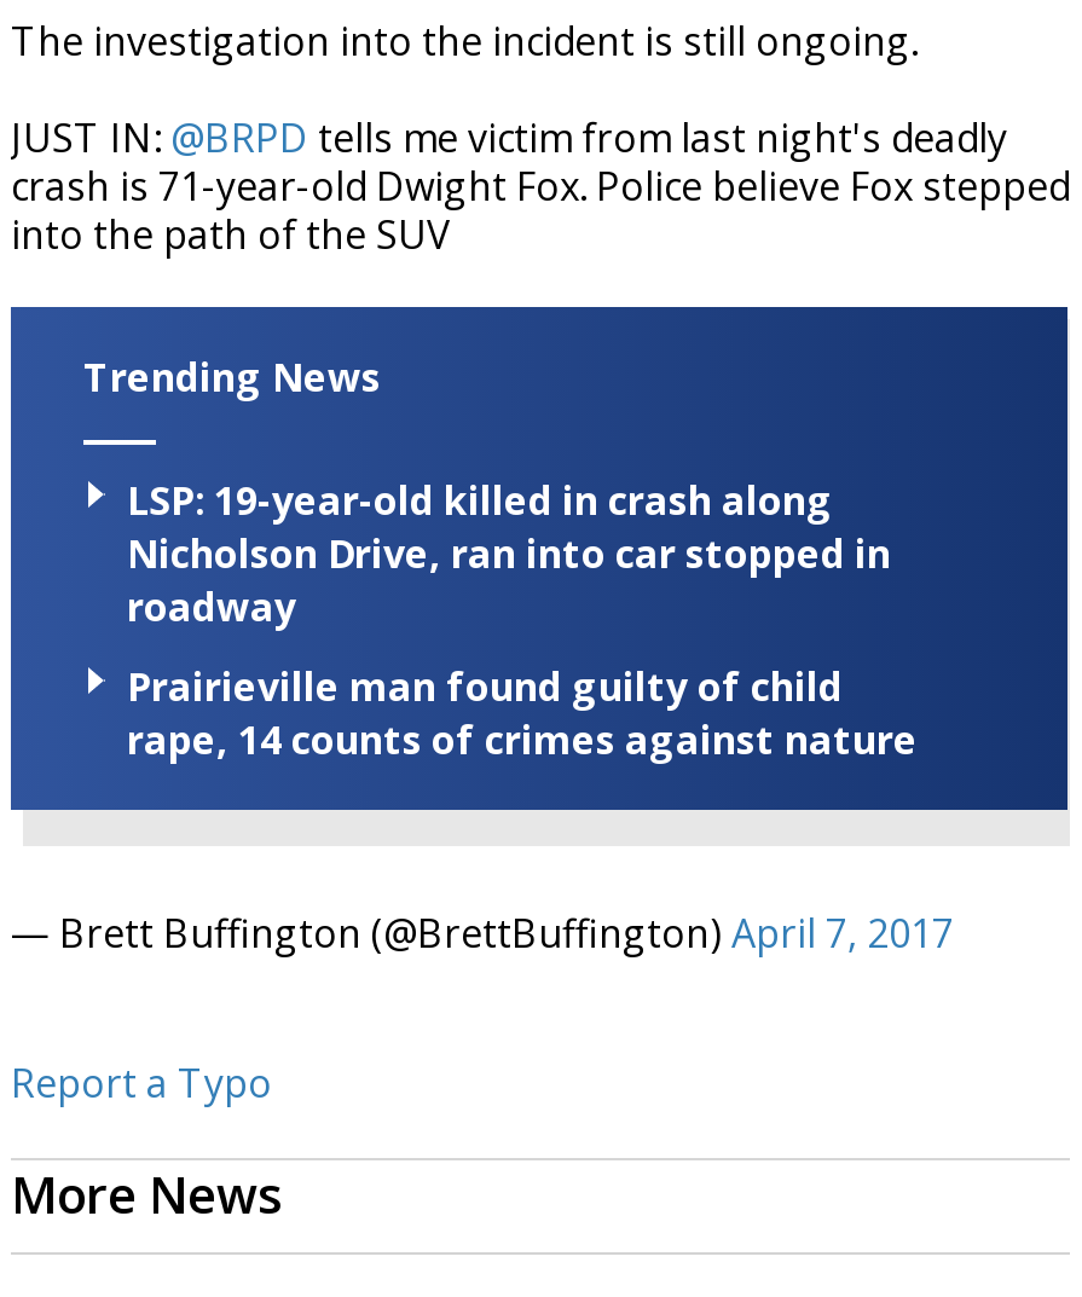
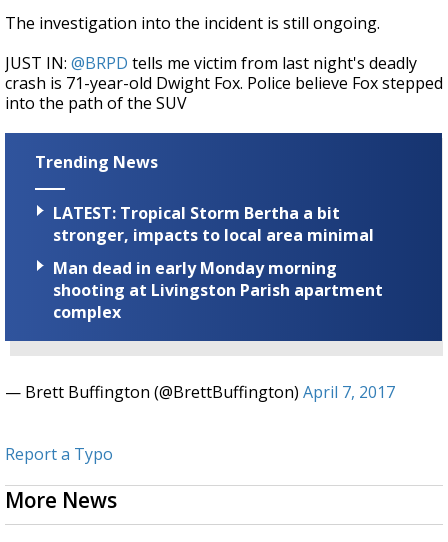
[127,473,891,632] LSP: 19-year-old killed in crash along | Nicholson Drive, ran into car stopped in | roadway -> [53,202,374,246] LATEST: Tropical Storm Bertha a bit | stronger, impacts to local area minimal
[127,659,918,766] Prairieville man found guilty of child | rape, 14 counts of crimes against nature -> [53,257,383,323] Man dead in early Monday morning | shooting at Livingston Parish apartment | complex

